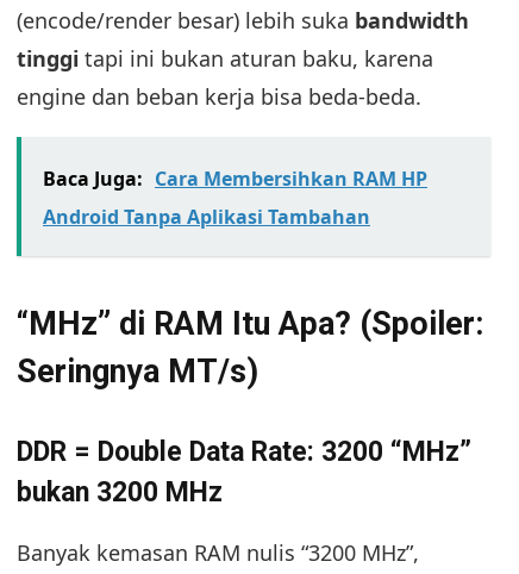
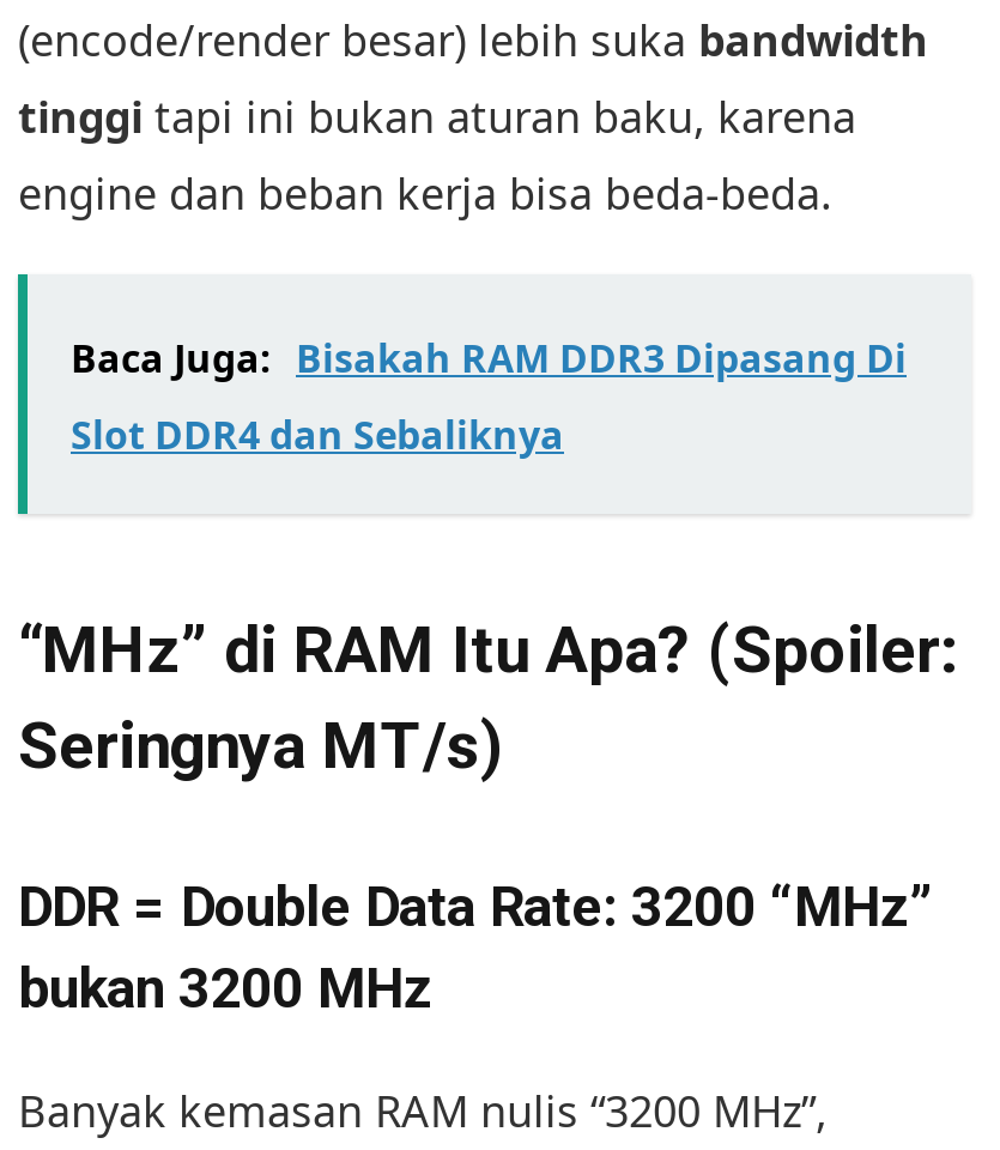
[43,166,427,192] Baca Juga: Cara Membersihkan RAM HP -> [71,332,907,384] Baca Juga: Bisakah RAM DDR3 Dipasang Di
[43,204,370,230] Android Tanpa Aplikasi Tambahan -> [71,408,564,461] Slot DDR4 dan Sebaliknya

